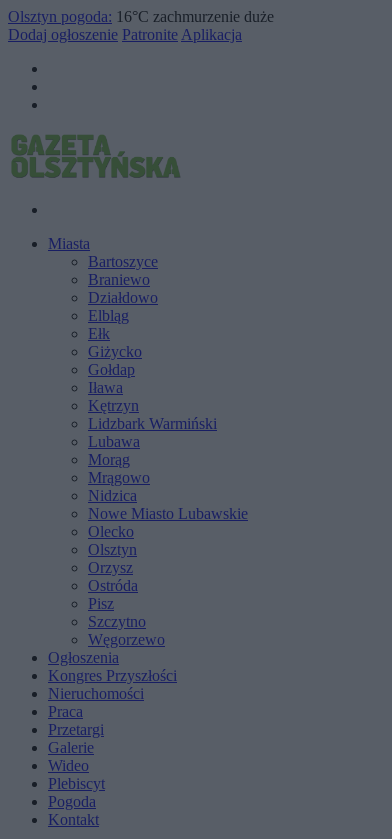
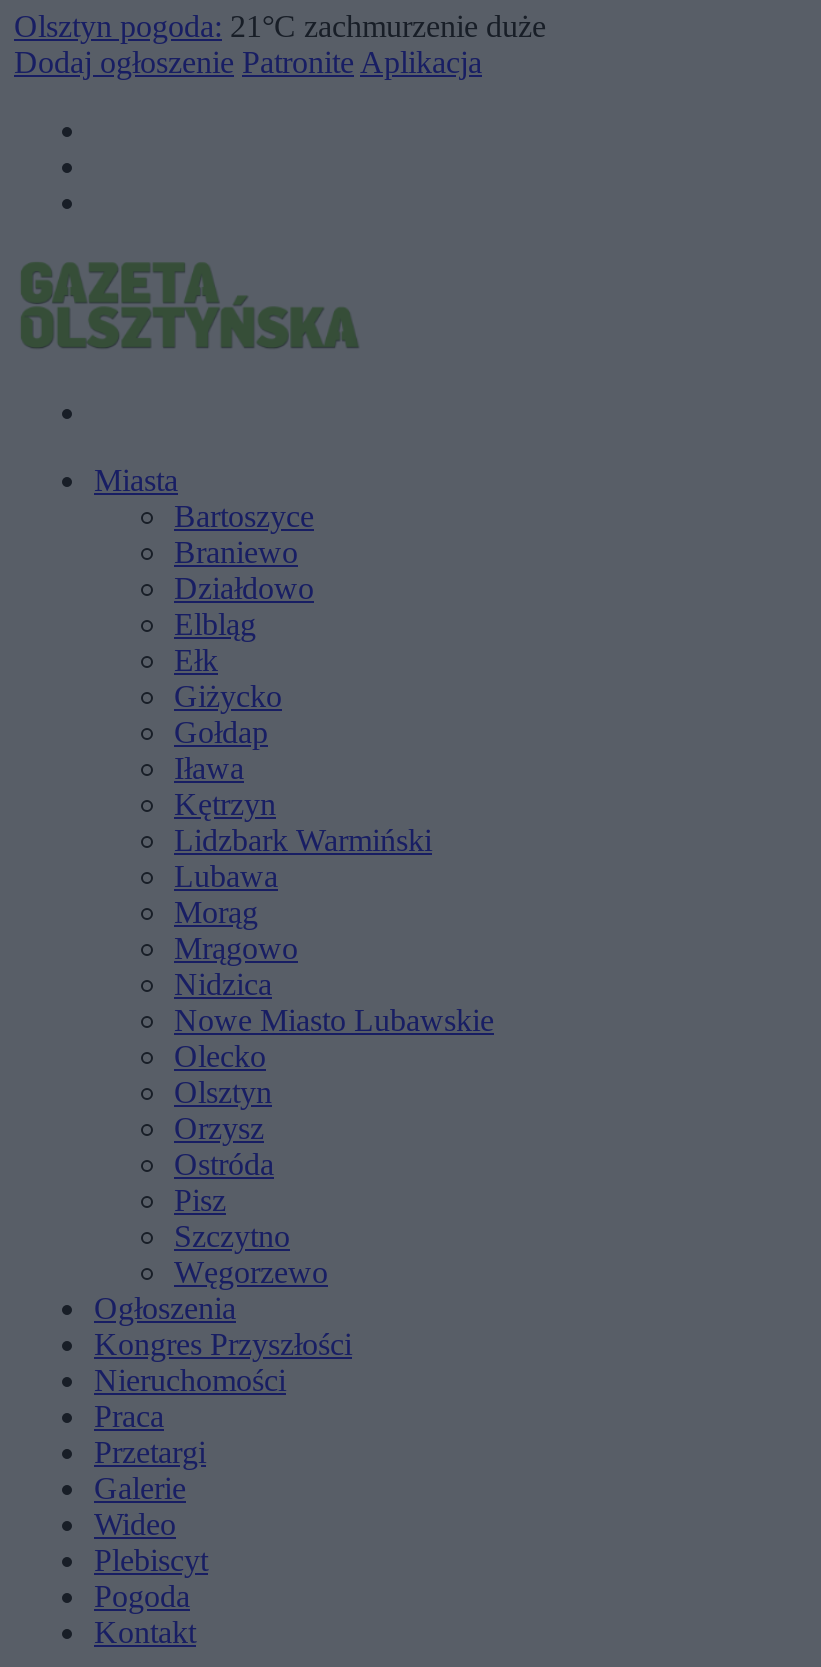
[8,8,274,25] Olsztyn pogoda: 16°C zachmurzenie duże -> [14,9,546,43] Olsztyn pogoda: 21°C zachmurzenie duże

